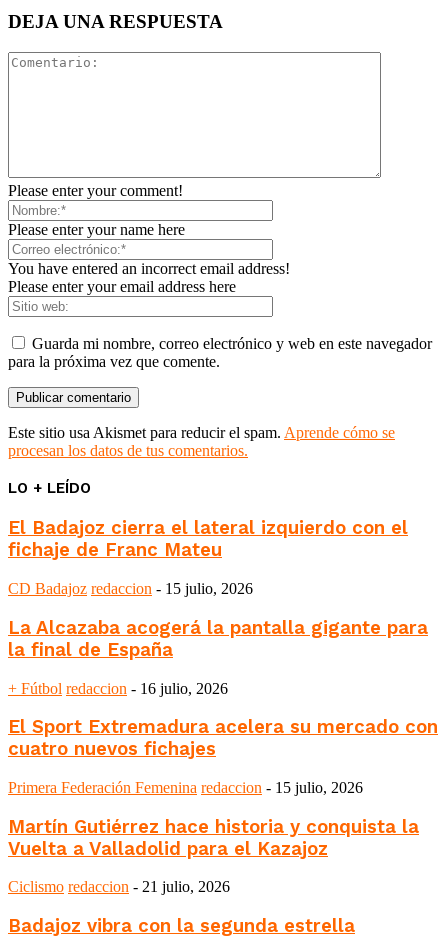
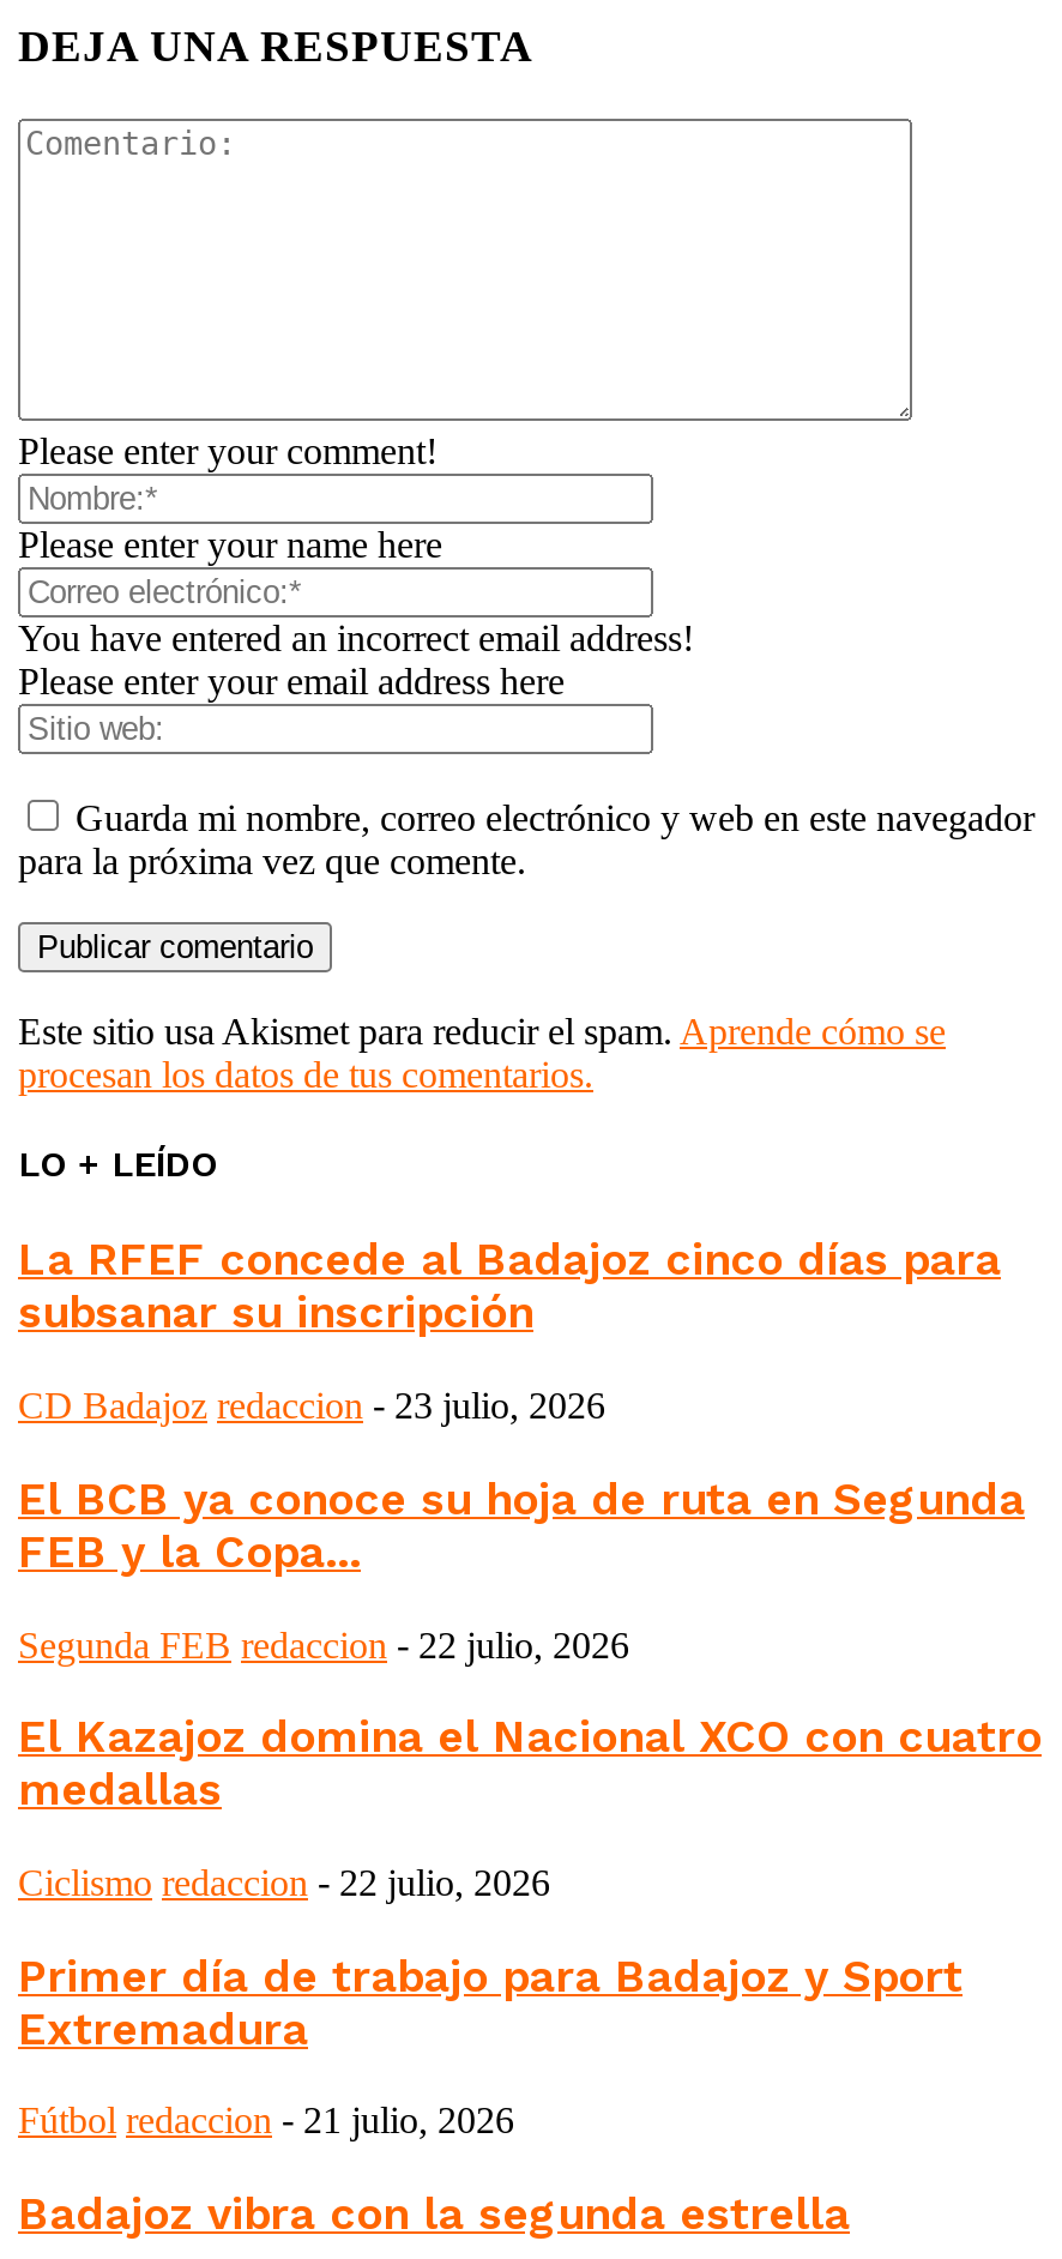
[8,517,408,561] El Badajoz cierra el lateral izquierdo con el | fichaje de Franc Mateu -> [18,1235,1001,1340] La RFEF concede al Badajoz cinco días para | subsanar su inscripción
[8,580,253,597] CD Badajoz redaccion - 15 julio, 2026 -> [18,1385,605,1426] CD Badajoz redaccion - 23 julio, 2026
[8,617,428,661] La Alcazaba acogerá la pantalla gigante para | la final de España -> [18,1473,1025,1579] El BCB ya conoce su hoja de ruta en Segunda | FEB y la Copa...
[8,680,228,697] + Fútbol redaccion - 16 julio, 2026 -> [18,1624,629,1665] Segunda FEB redaccion - 22 julio, 2026
[8,716,438,760] El Sport Extremadura acelera su mercado con | cuatro nuevos fichajes -> [18,1712,1042,1817] El Kazajoz domina el Nacional XCO con cuatro | medallas
[8,779,363,796] Primera Federación Femenina redaccion - 15 julio, 2026 -> [18,1862,550,1903] Ciclismo redaccion - 22 julio, 2026
[8,816,419,860] Martín Gutiérrez hace historia y conquista la | Vuelta a Valladolid para el Kazajoz -> [18,1950,963,2056] Primer día de trabajo para Badajoz y Sport | Extremadura
[8,878,230,895] Ciclismo redaccion - 21 julio, 2026 -> [18,2100,514,2141] Fútbol redaccion - 21 julio, 2026

